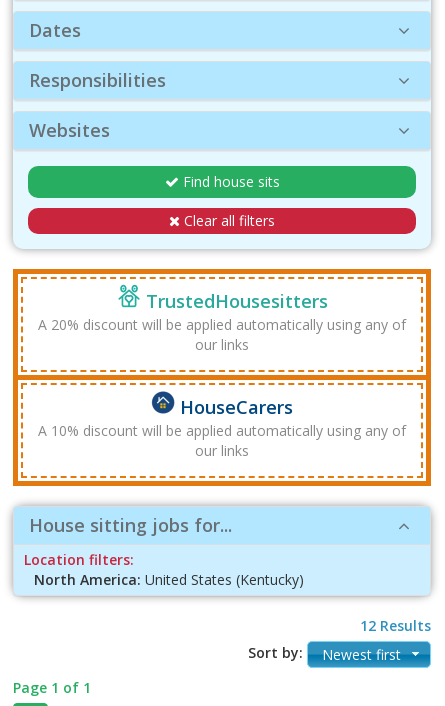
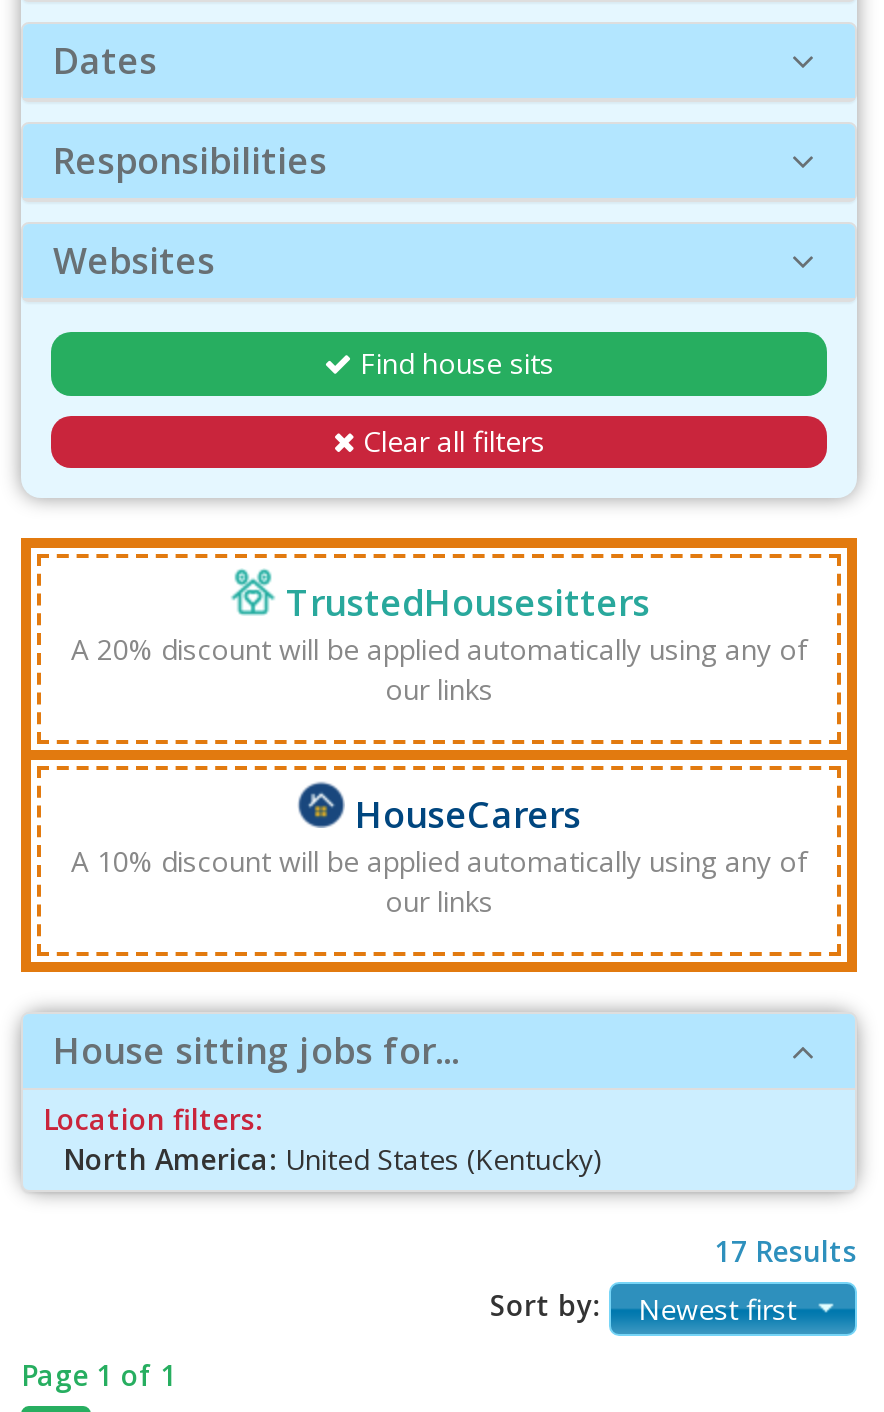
[360,616,431,635] 12 Results -> [715,1232,857,1270] 17 Results

